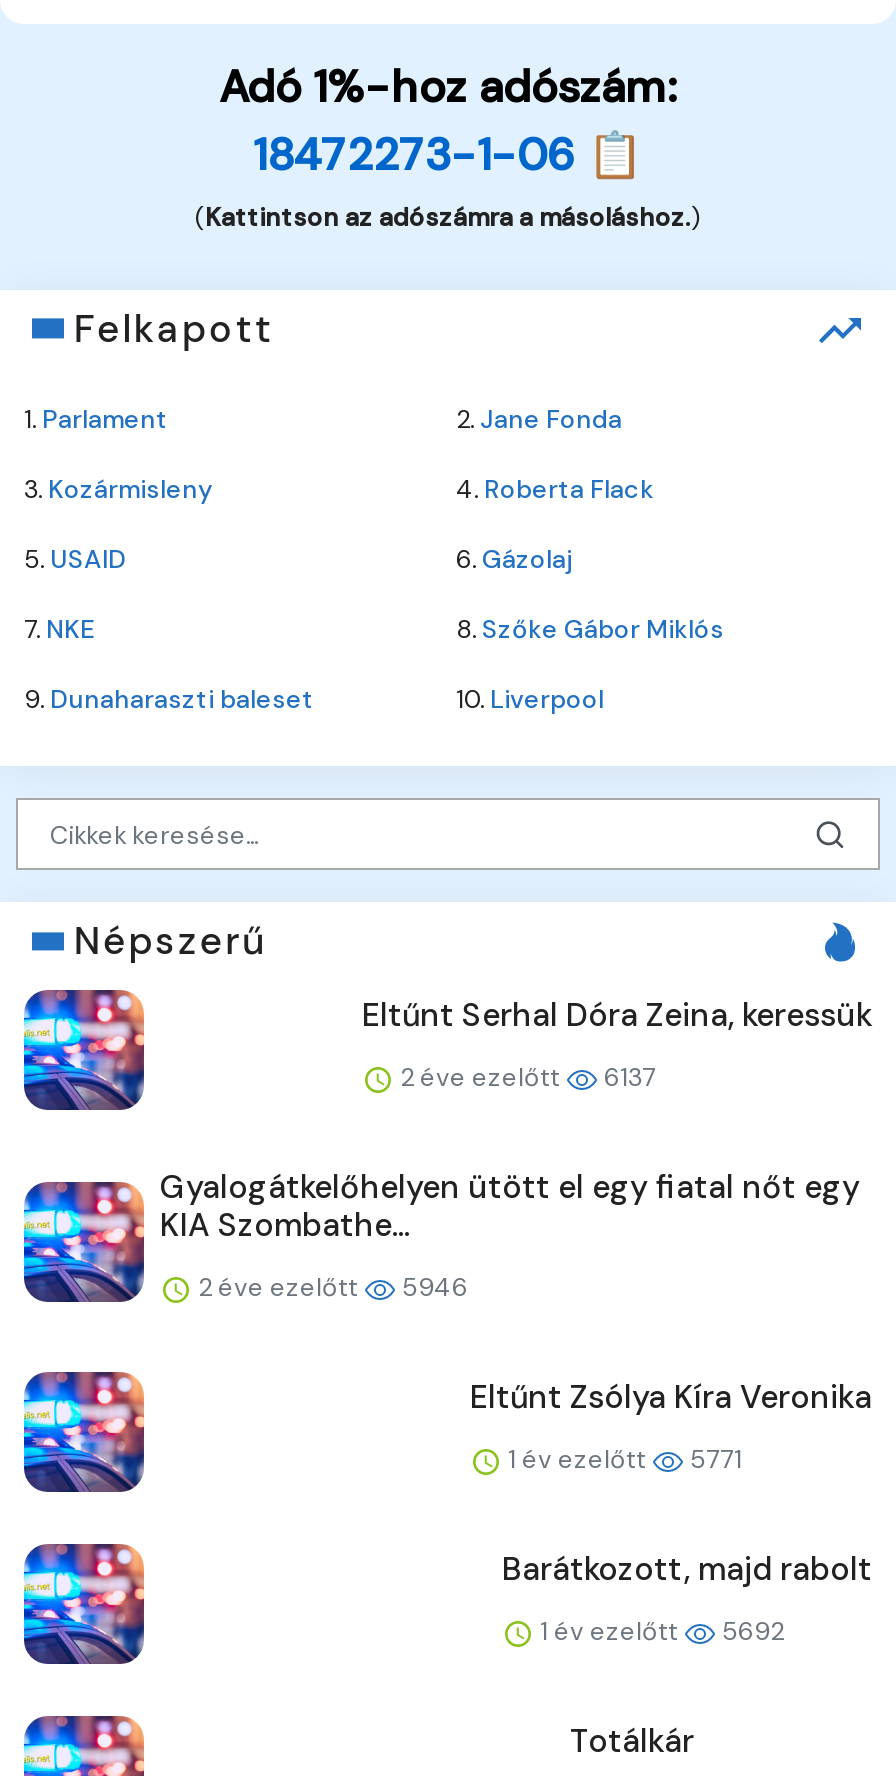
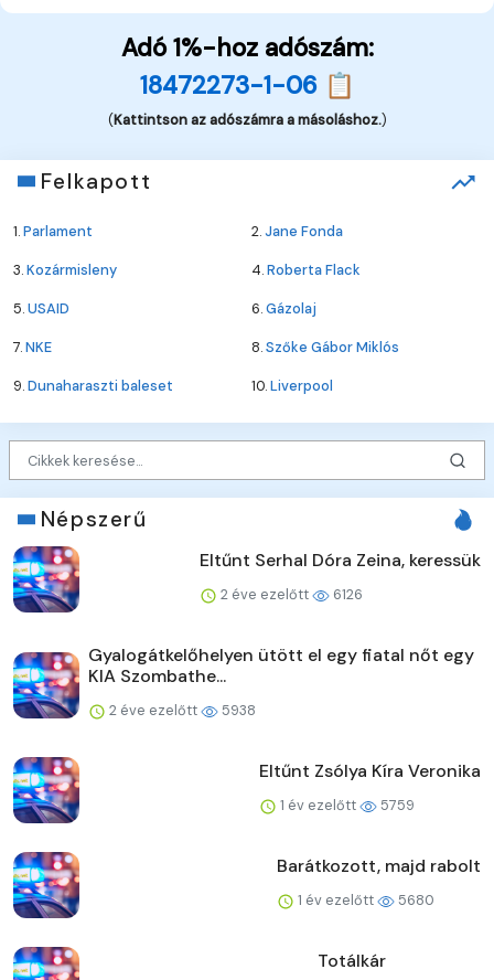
[394,1061,656,1095] 2 éve ezelőtt 6137 -> [217,585,363,604] 2 éve ezelőtt 6126
[192,1271,468,1305] 2 éve ezelőtt 5946 -> [106,701,256,720] 2 éve ezelőtt 5938
[502,1443,742,1477] 1 év ezelőtt 5771 -> [277,796,415,815] 1 év ezelőtt 5759
[534,1615,784,1649] 1 év ezelőtt 5692 -> [294,891,434,910] 1 év ezelőtt 5680

